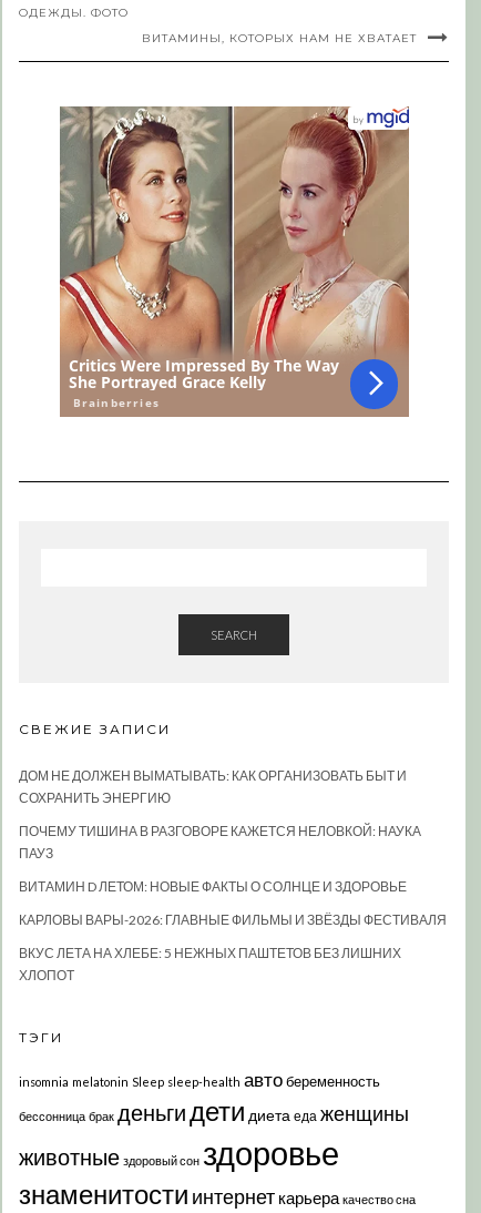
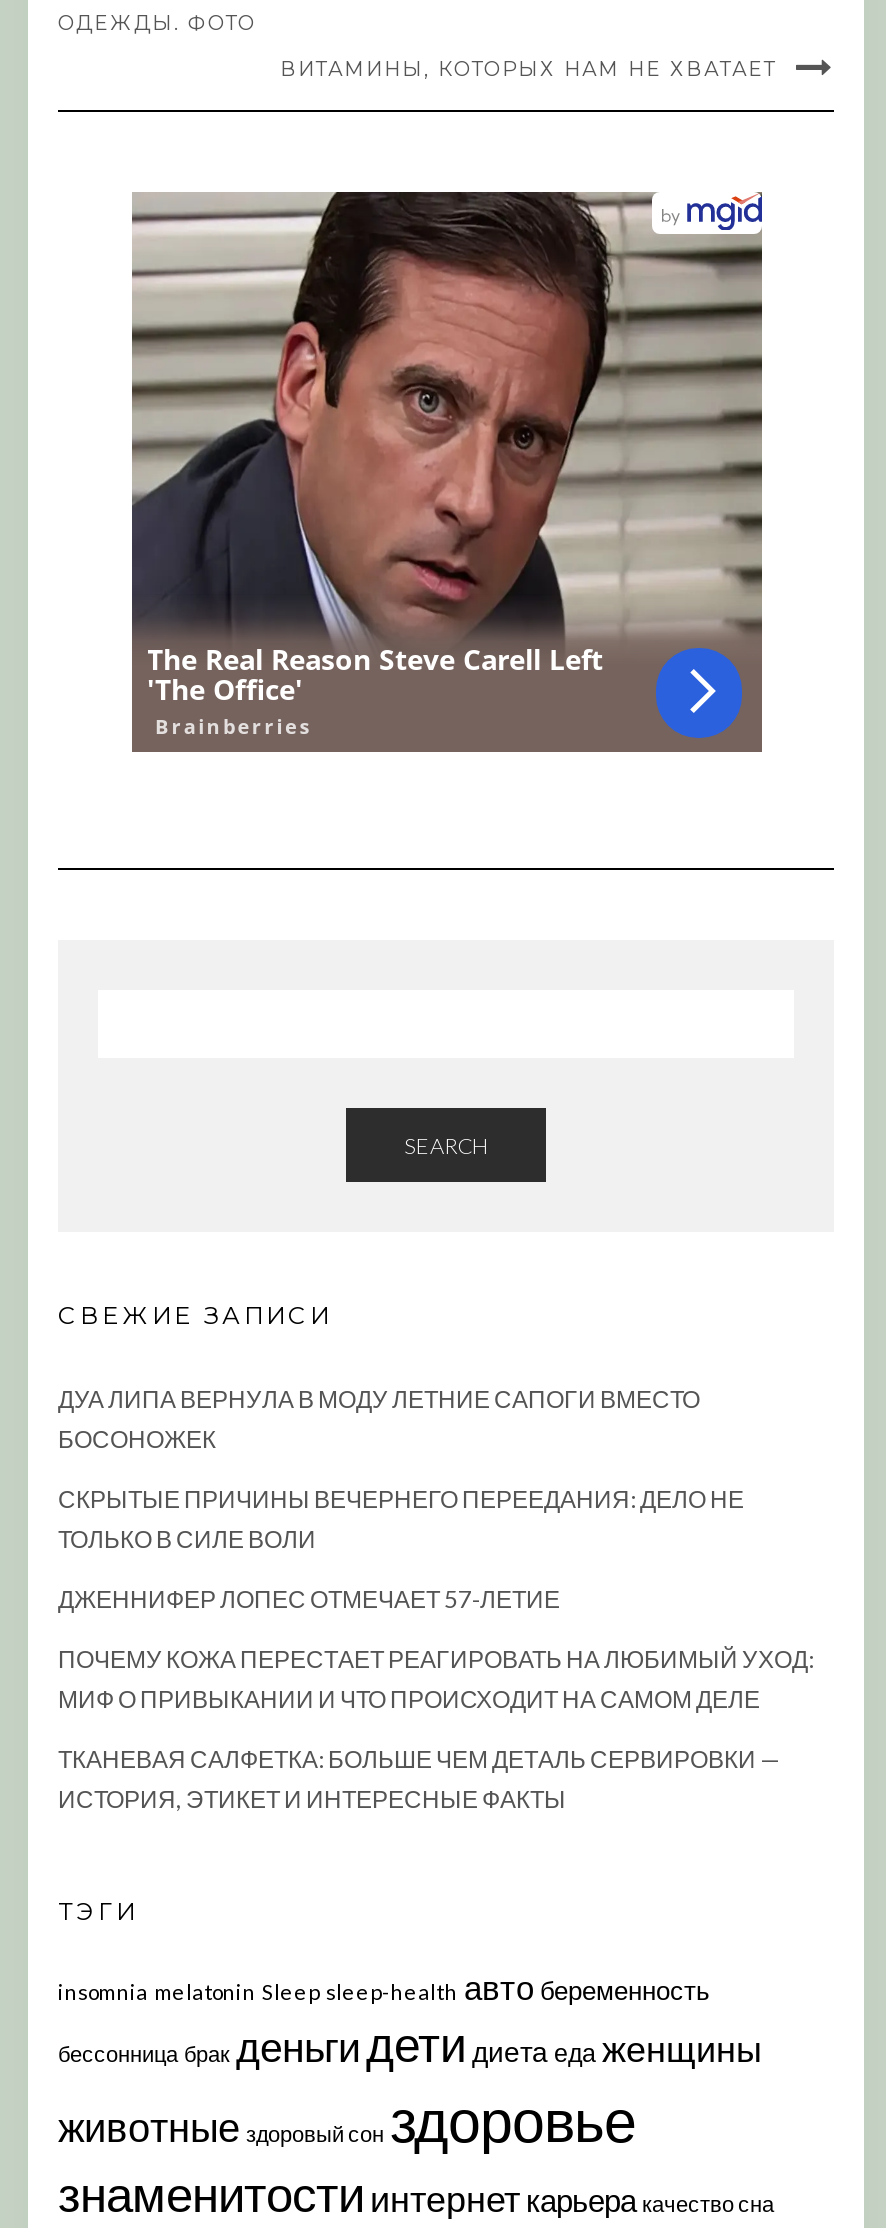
[59,105,410,417] [image] -> [130,190,764,750] [image]
[19,767,407,806] ДОМ НЕ ДОЛЖЕН ВЫМАТЫВАТЬ: КАК ОРГАНИЗОВАТЬ БЫТ И | СОХРАНИТЬ ЭНЕРГИЮ -> [58,1383,700,1453] ДУА ЛИПА ВЕРНУЛА В МОДУ ЛЕТНИЕ САПОГИ ВМЕСТО | БОСОНОЖЕК
[19,822,421,861] ПОЧЕМУ ТИШИНА В РАЗГОВОРЕ КАЖЕТСЯ НЕЛОВКОЙ: НАУКА | ПАУЗ -> [58,1483,744,1553] СКРЫТЫЕ ПРИЧИНЫ ВЕЧЕРНЕГО ПЕРЕЕДАНИЯ: ДЕЛО НЕ | ТОЛЬКО В СИЛЕ ВОЛИ
[19,878,407,894] ВИТАМИН D ЛЕТОМ: НОВЫЕ ФАКТЫ О СОЛНЦЕ И ЗДОРОВЬЕ -> [58,1583,560,1613] ДЖЕННИФЕР ЛОПЕС ОТМЕЧАЕТ 57-ЛЕТИЕ
[19,911,447,928] КАРЛОВЫ ВАРЫ-2026: ГЛАВНЫЕ ФИЛЬМЫ И ЗВЁЗДЫ ФЕСТИВАЛЯ -> [58,1643,814,1713] ПОЧЕМУ КОЖА ПЕРЕСТАЕТ РЕАГИРОВАТЬ НА ЛЮБИМЫЙ УХОД: | МИФ О ПРИВЫКАНИИ И ЧТО ПРОИСХОДИТ НА САМОМ ДЕЛЕ
[19,944,401,983] ВКУС ЛЕТА НА ХЛЕБЕ: 5 НЕЖНЫХ ПАШТЕТОВ БЕЗ ЛИШНИХ | ХЛОПОТ -> [58,1743,780,1813] ТКАНЕВАЯ САЛФЕТКА: БОЛЬШЕ ЧЕМ ДЕТАЛЬ СЕРВИРОВКИ — | ИСТОРИЯ, ЭТИКЕТ И ИНТЕРЕСНЫЕ ФАКТЫ

